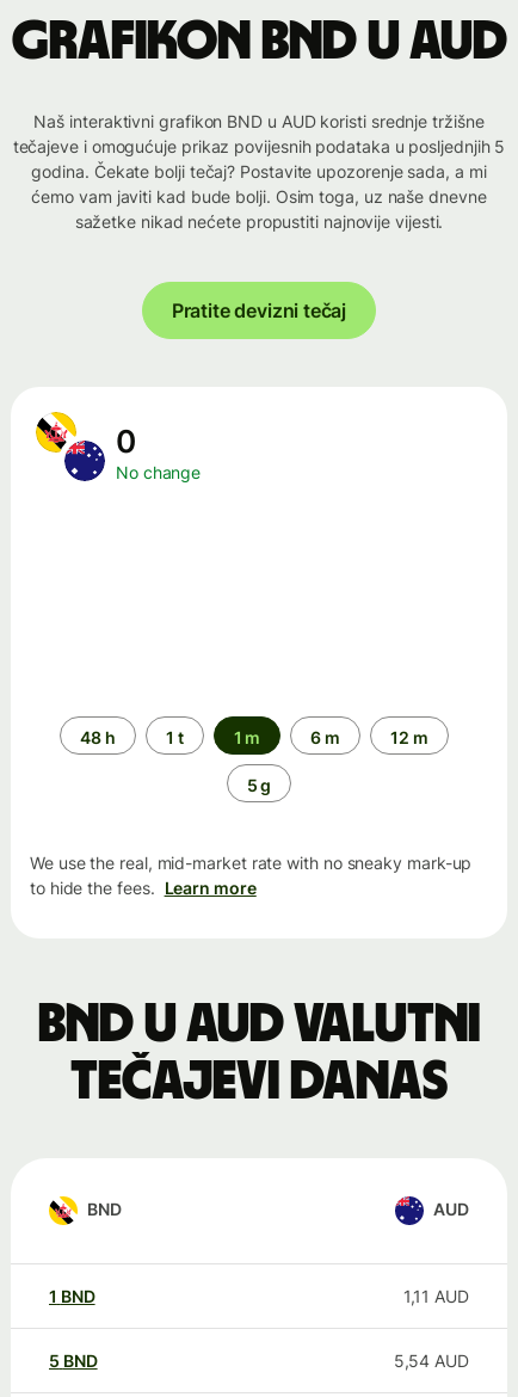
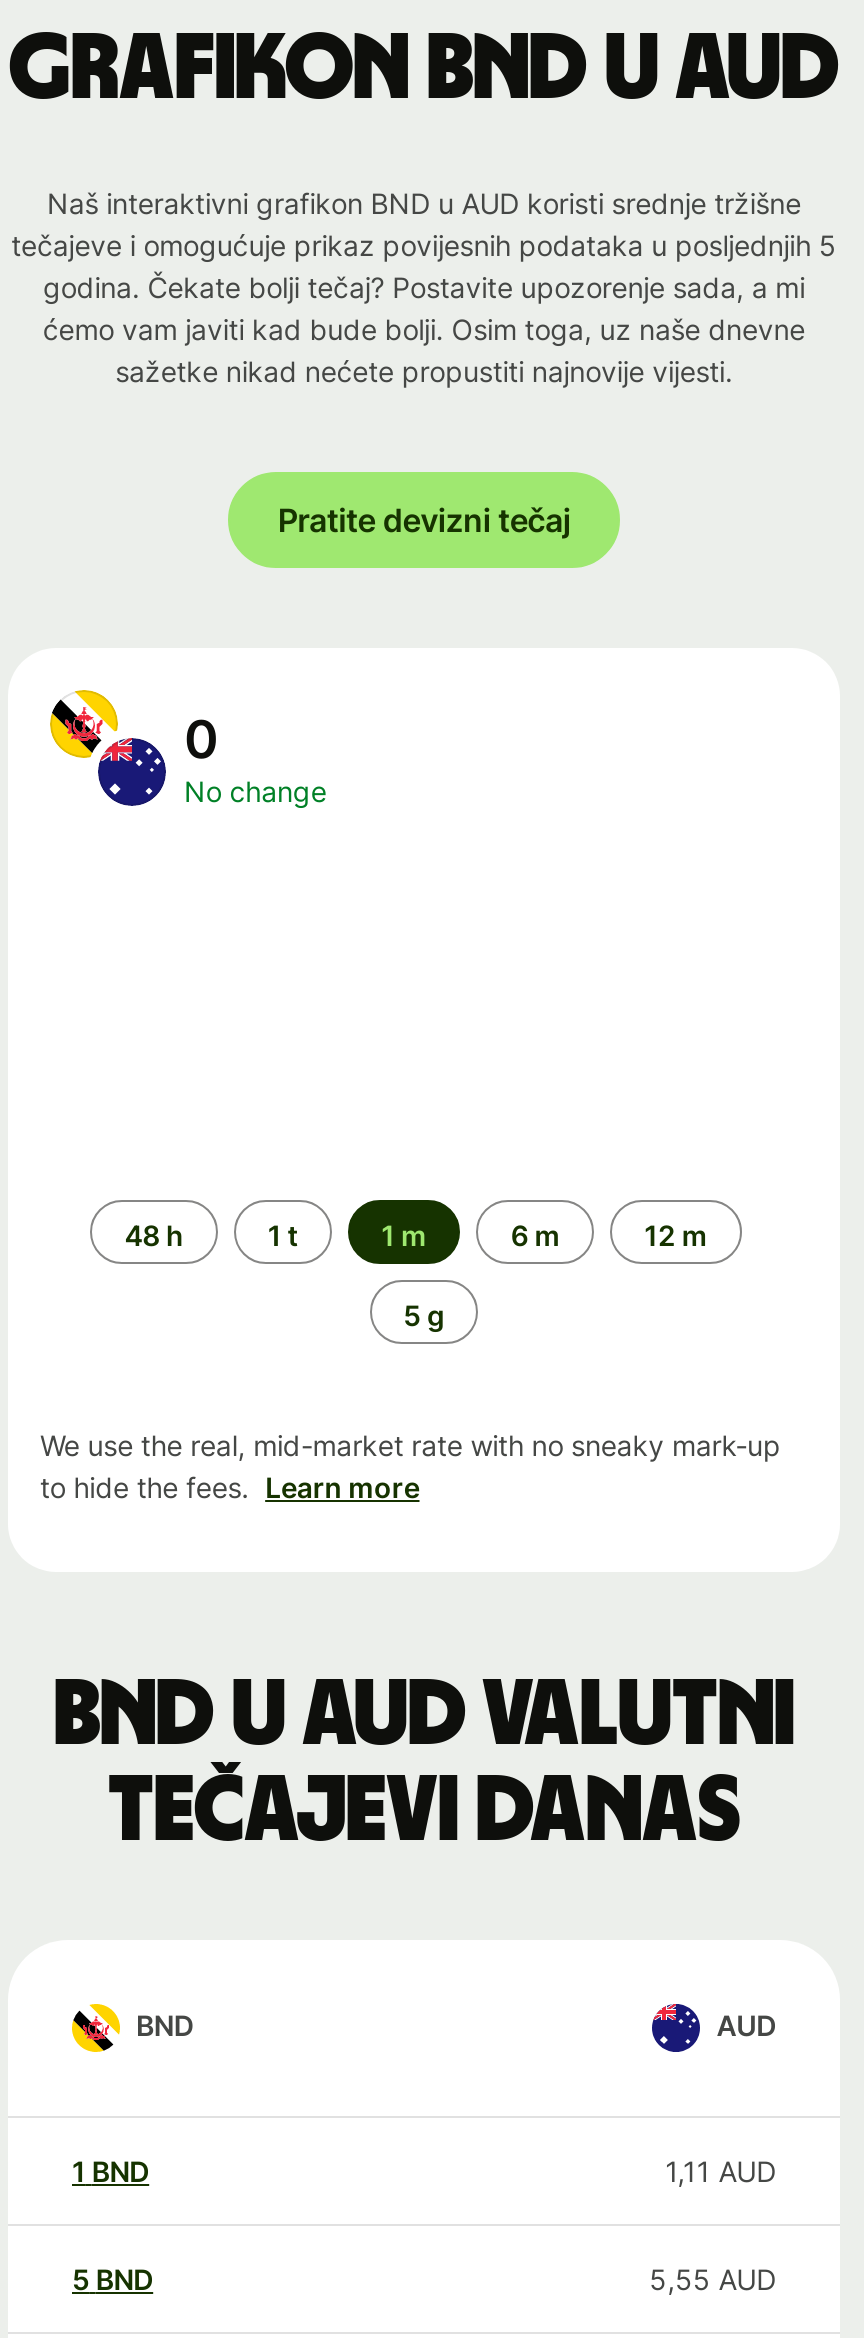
[394,1351,469,1371] 5,54 AUD -> [649,2262,776,2296] 5,55 AUD

